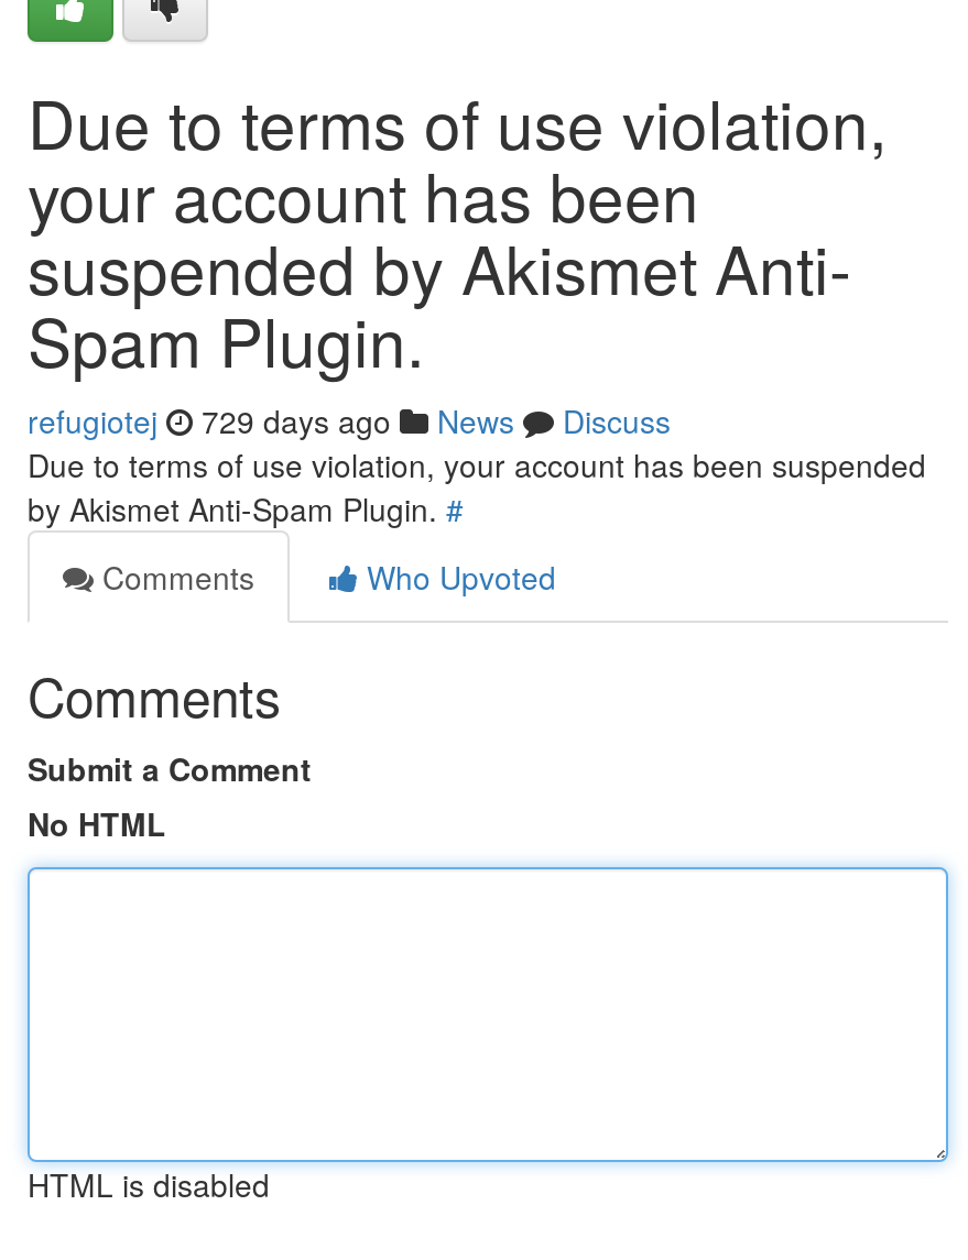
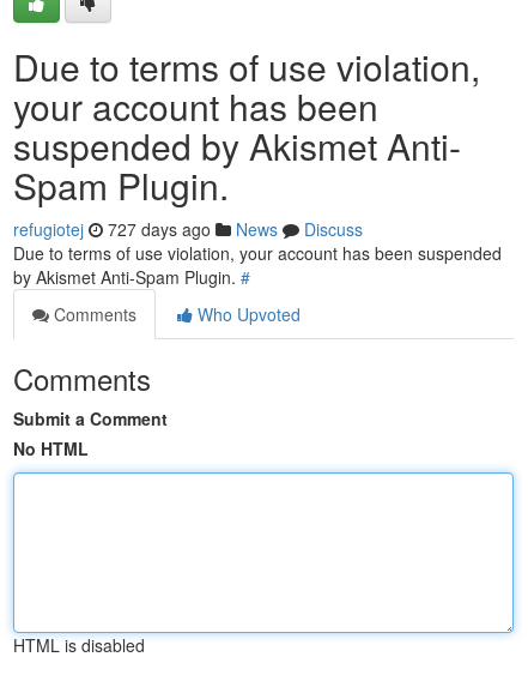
[28,398,671,442] refugiotej 729 days ago News Discuss -> [13,217,363,241] refugiotej 727 days ago News Discuss

